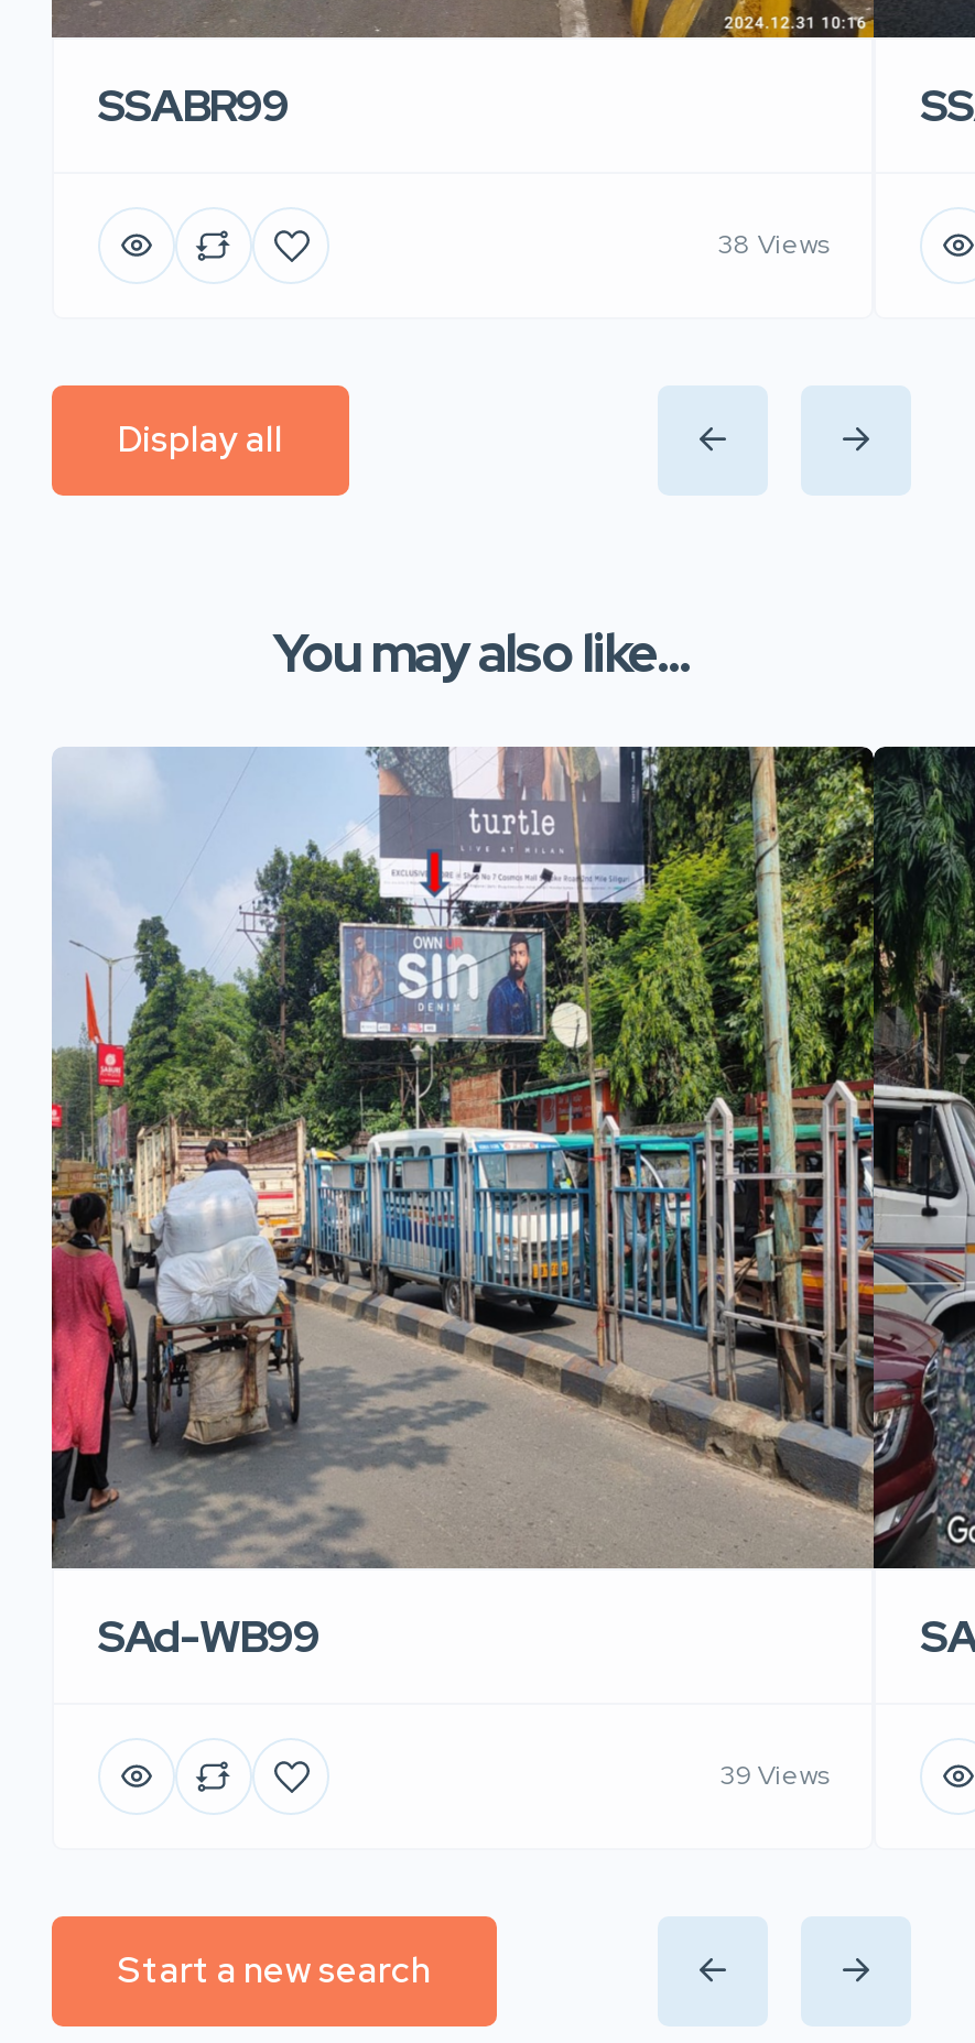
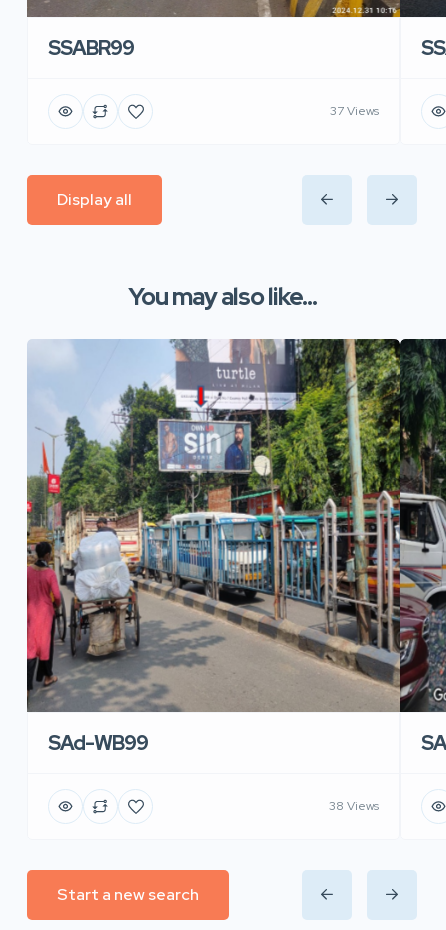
[718,228,828,263] 38 Views -> [330,103,379,119] 37 Views
[720,1758,828,1794] 39 Views -> [329,798,379,814] 38 Views

